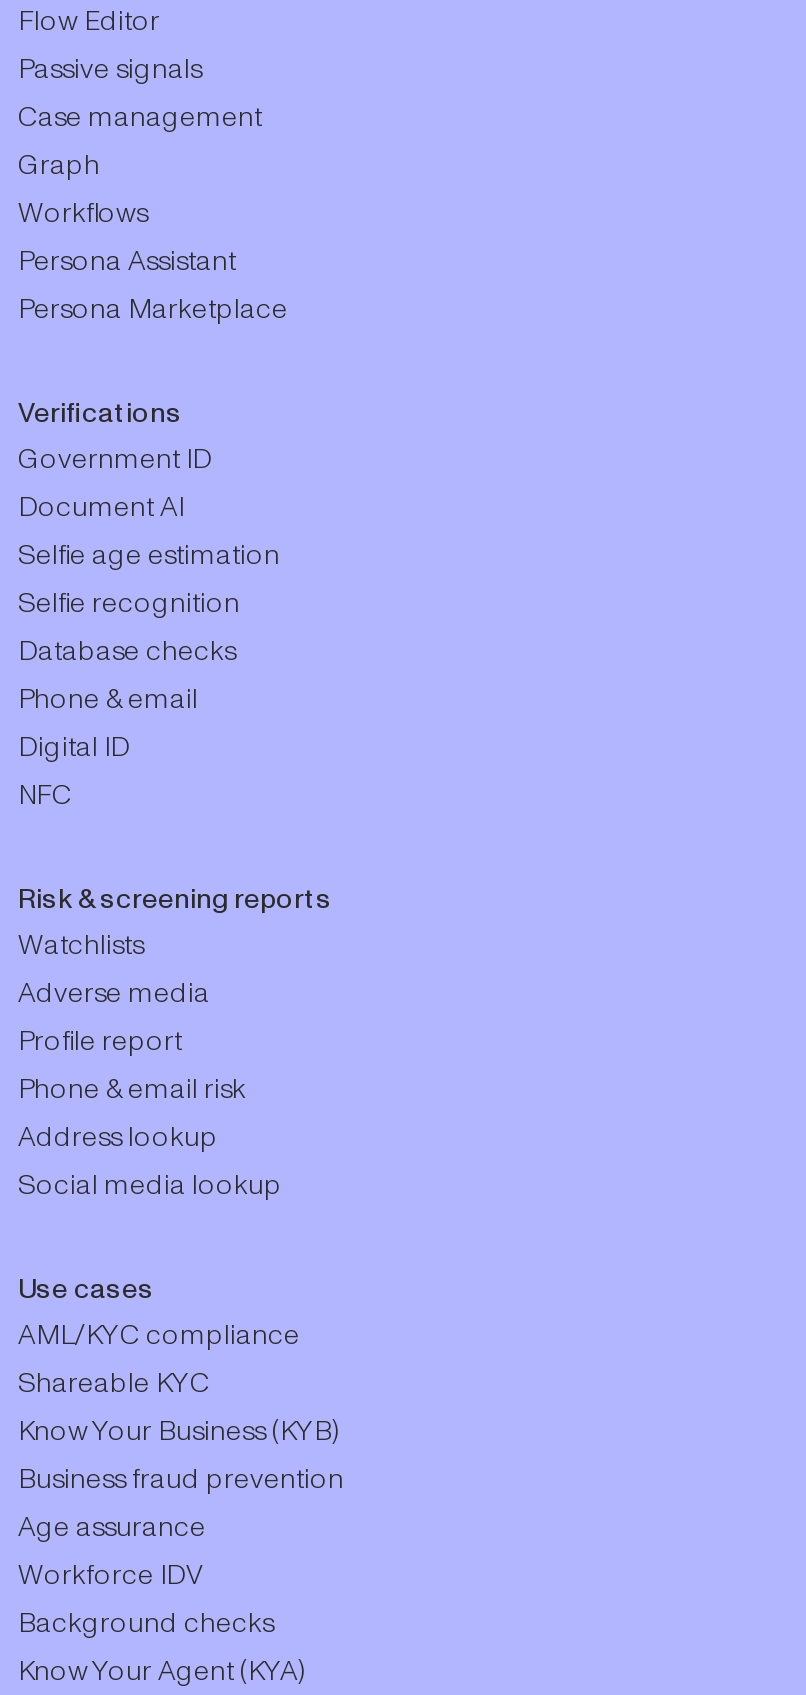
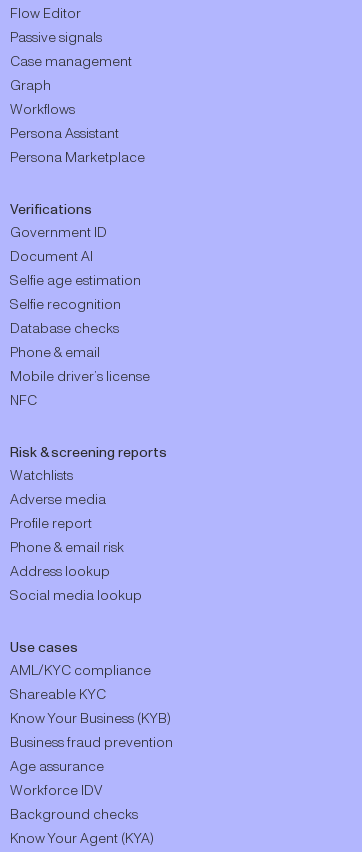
[18,734,130,762] Digital ID -> [10,370,150,384] Mobile driver’s license

